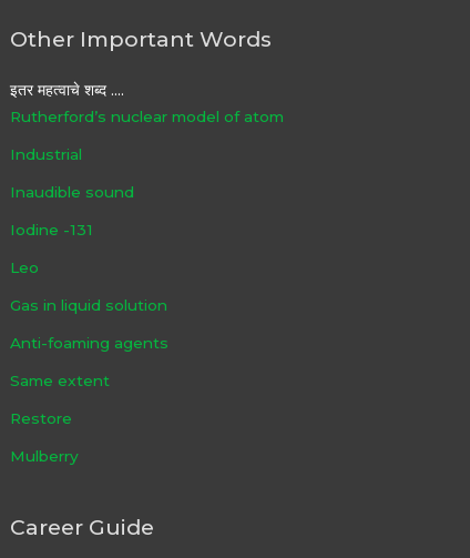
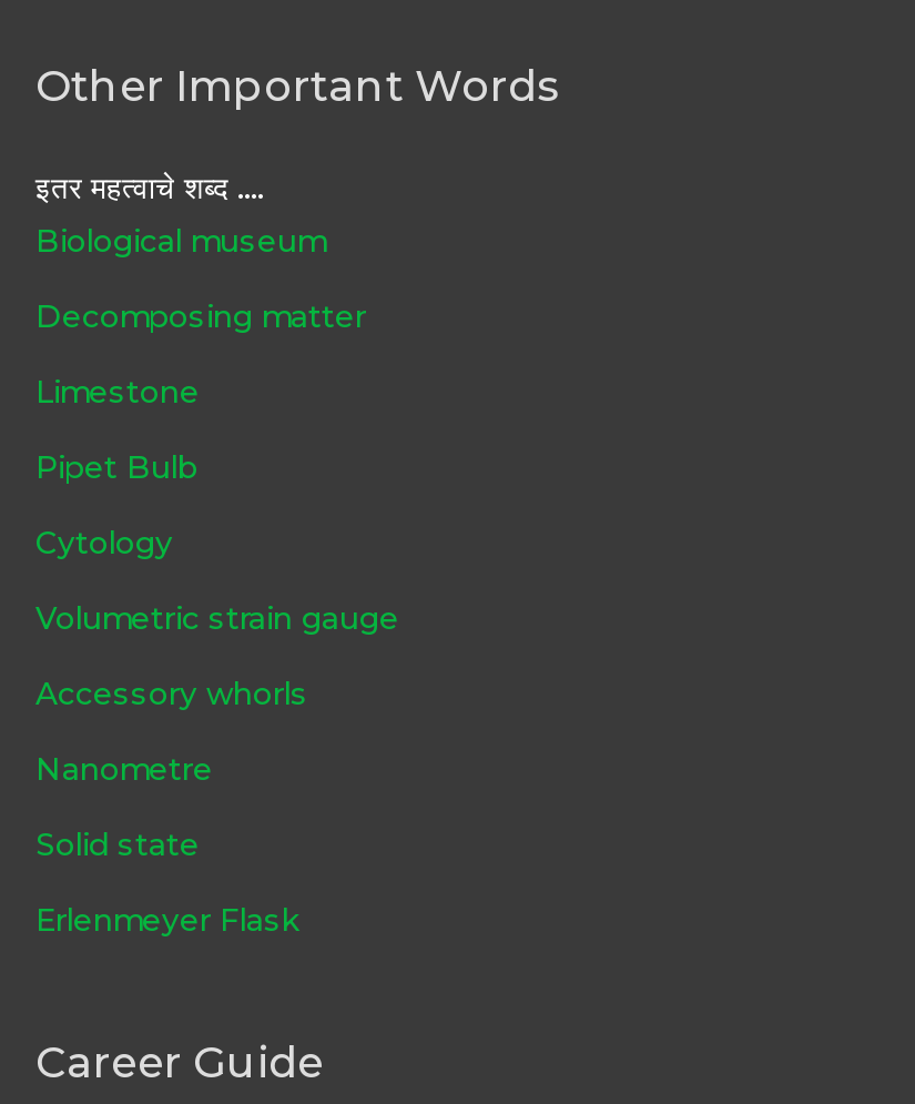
[10,107,284,125] Rutherford’s nuclear model of atom -> [35,222,326,257] Biological museum
[10,145,82,163] Industrial -> [35,297,366,333] Decomposing matter
[10,182,134,200] Inaudible sound -> [35,373,200,408] Limestone
[10,220,93,238] Iodine -131 -> [35,448,197,484] Pipet Bulb
[10,258,39,276] Leo -> [35,524,173,559] Cytology
[10,296,167,313] Gas in liquid solution -> [35,599,399,635] Volumetric strain gauge
[10,333,168,351] Anti-foaming agents -> [35,675,308,710] Accessory whorls
[10,371,110,389] Same extent -> [35,750,213,786] Nanometre
[10,409,72,427] Restore -> [35,826,200,861] Solid state
[10,447,79,464] Mulberry -> [35,901,299,936] Erlenmeyer Flask

